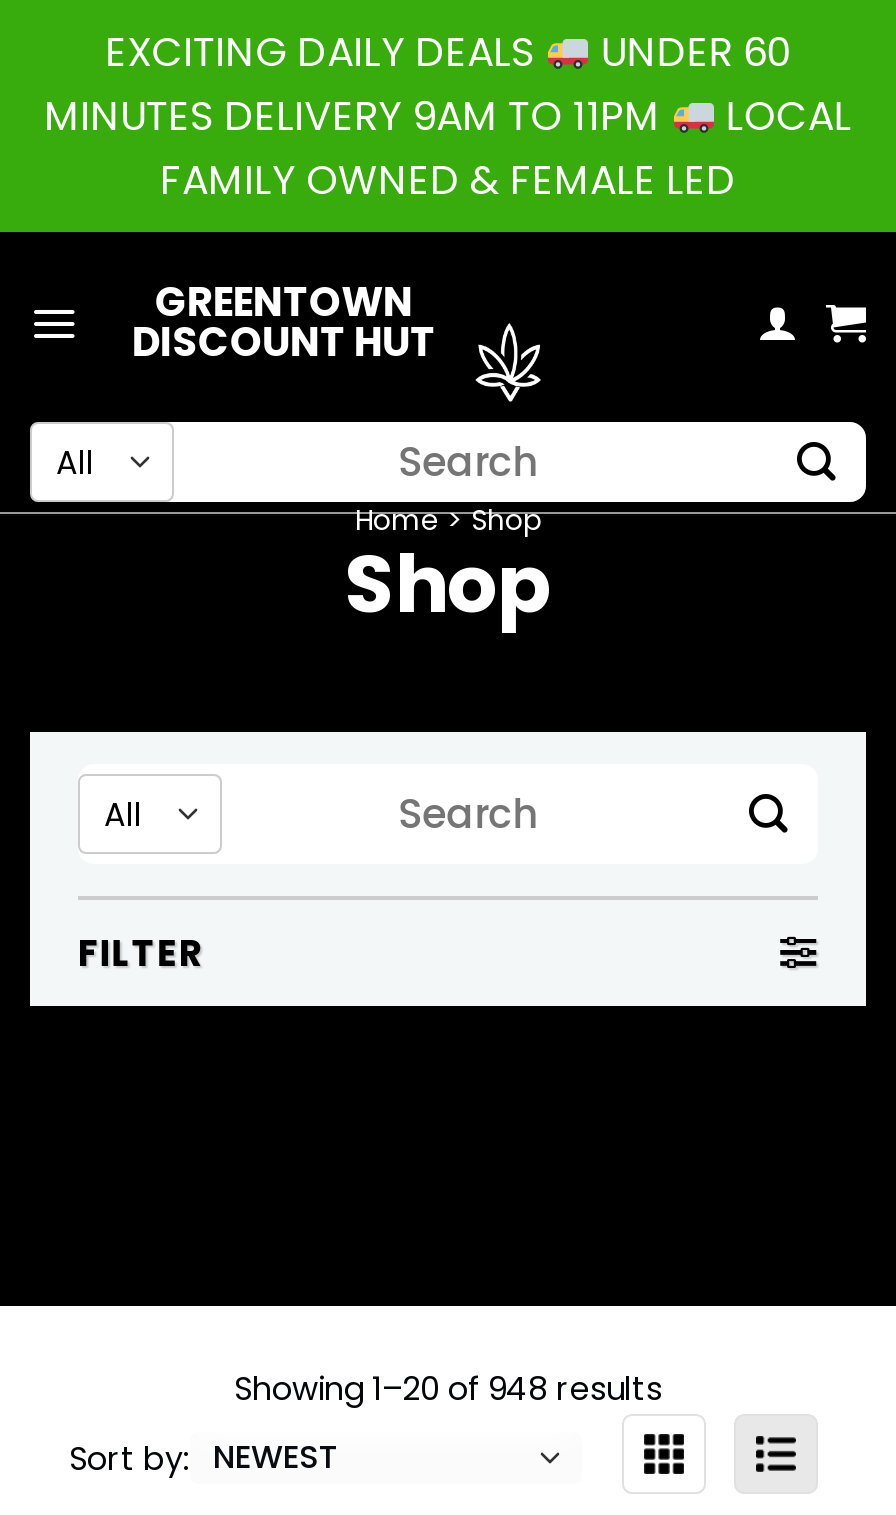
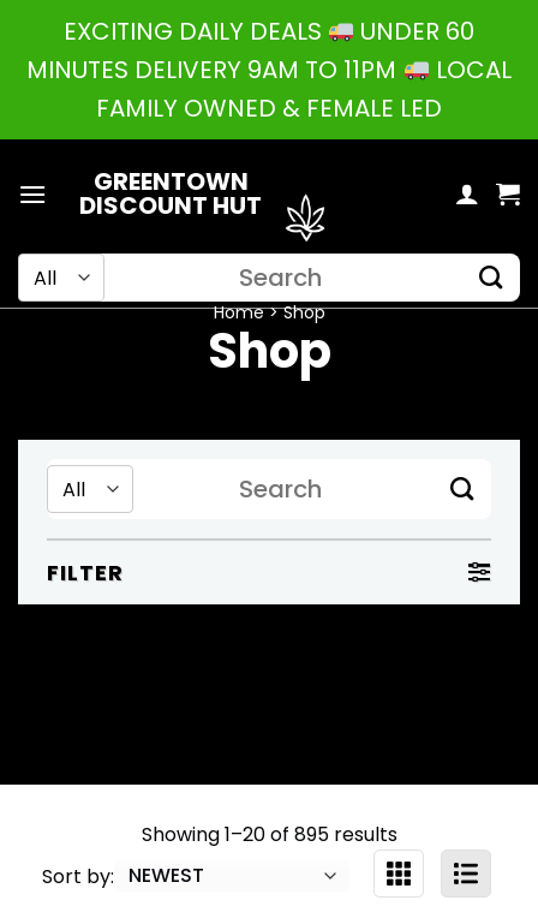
[234,1365,662,1411] Showing 1–20 of 948 results -> [141,820,397,848] Showing 1–20 of 895 results

